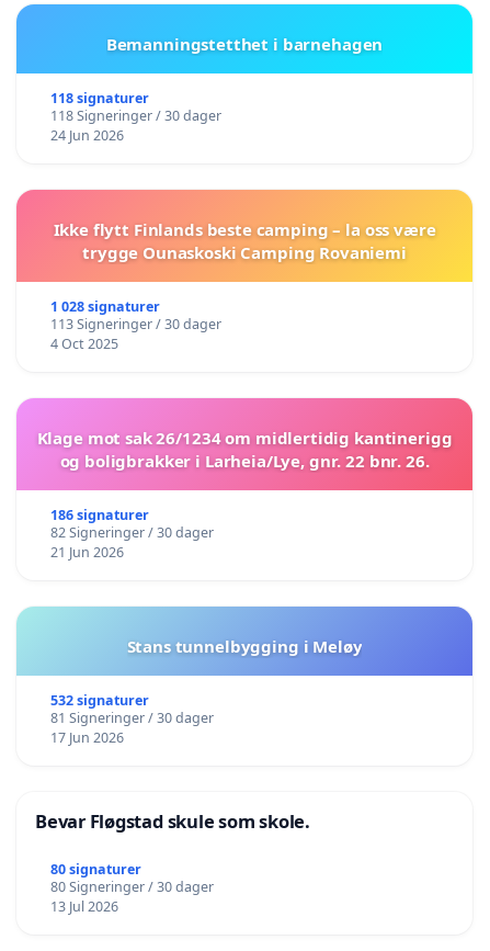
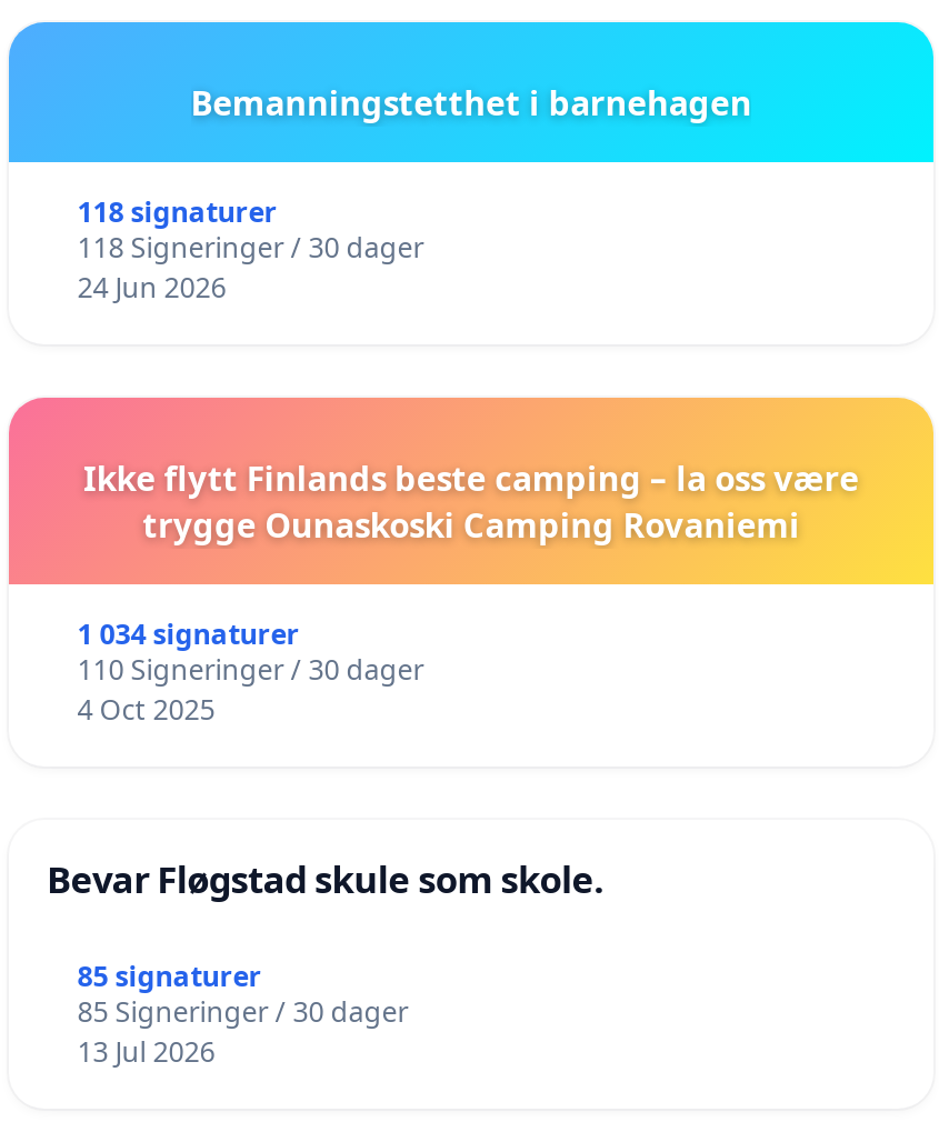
[50,297,160,316] 1 028 signaturer -> [77,616,300,654] 1 034 signaturer
[50,315,221,334] 113 Signeringer / 30 dager -> [77,651,424,689] 110 Signeringer / 30 dager
[15,397,474,562] [image] | Klage mot sak 26/1234 om midlertidig kantinerigg | og boligbrakker i Larheia/Lye, gnr. 22 bnr. 26. | 186 signaturer | 82 Signeringer / 30 dager | 21 Jun 2026 -> none
[50,635,362,747] Stans tunnelbygging i Meløy | 532 signaturer | 81 Signeringer / 30 dager | 17 Jun 2026 -> none
[50,860,141,879] 80 signaturer -> [77,958,262,996] 85 signaturer
[50,878,214,896] 80 Signeringer / 30 dager -> [77,993,408,1031] 85 Signeringer / 30 dager

